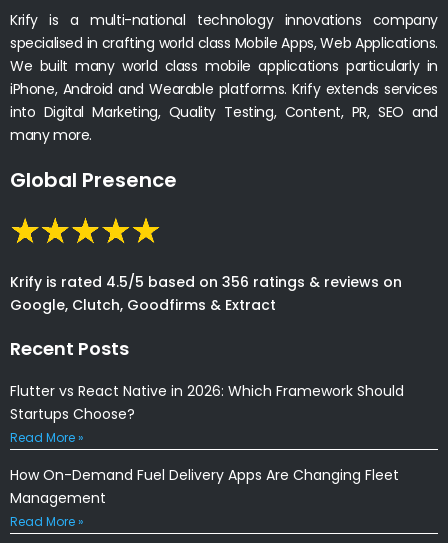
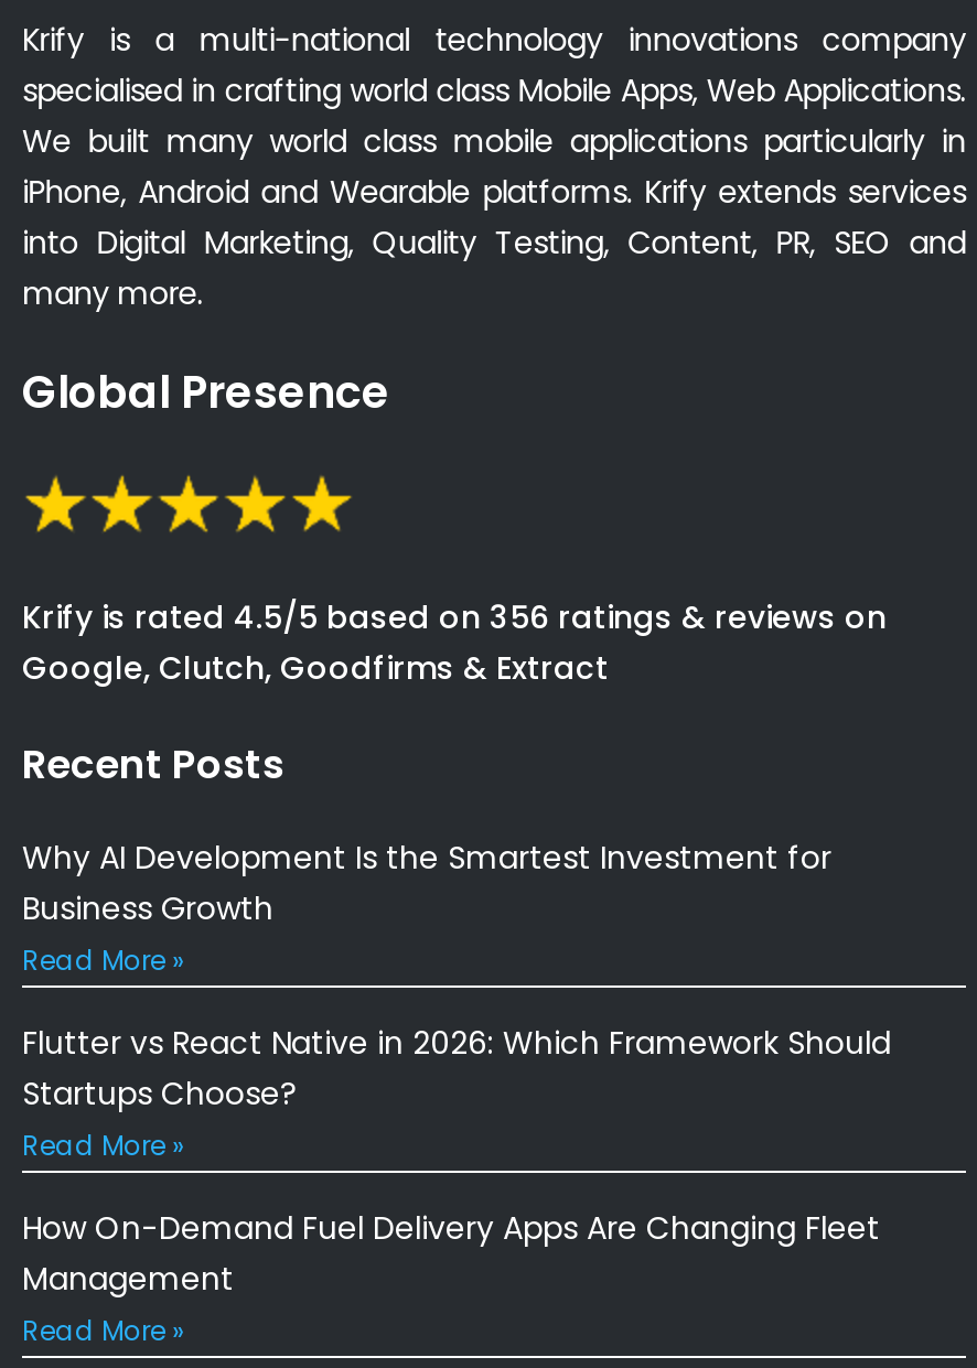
none -> [22,834,831,978] Why AI Development Is the Smartest Investment for | Business Growth | Read More »

